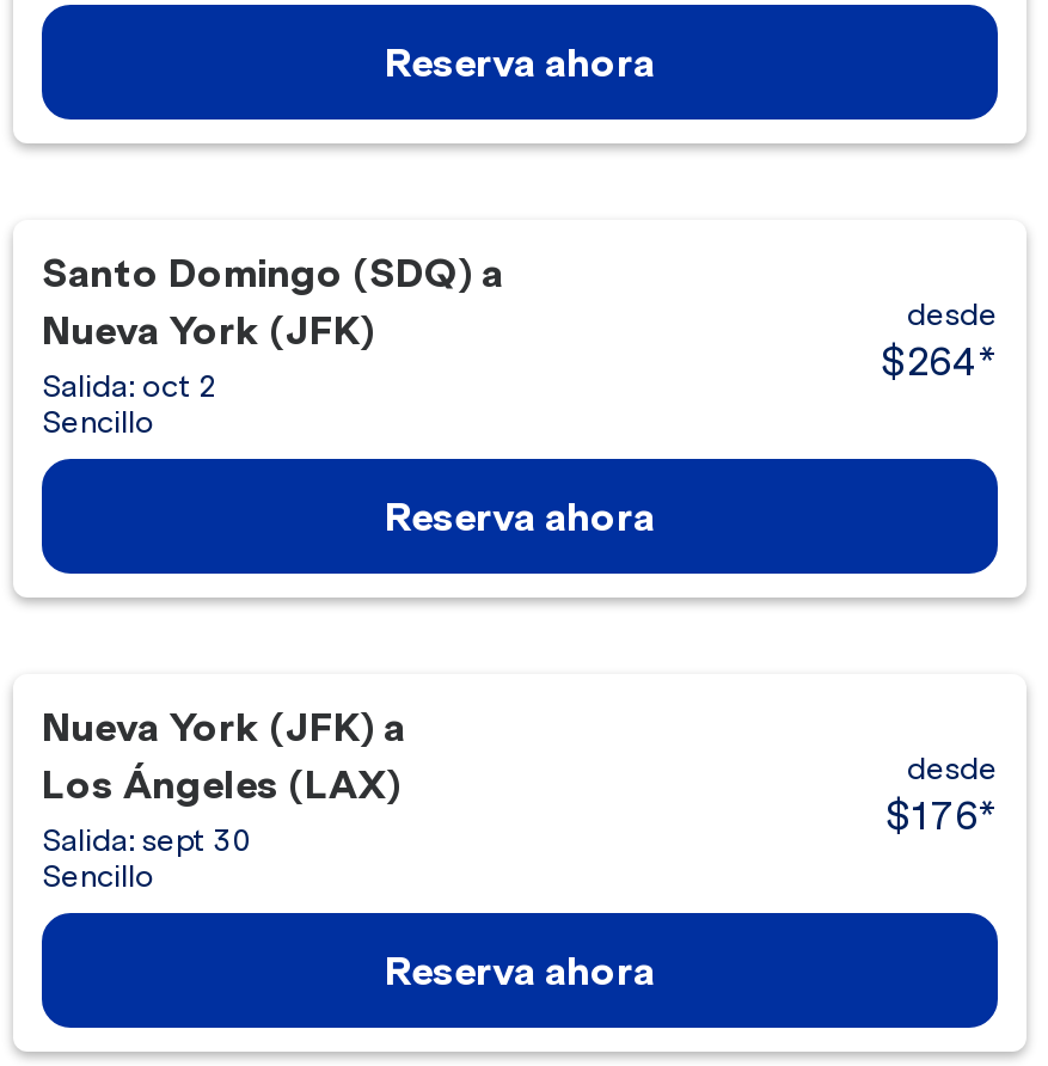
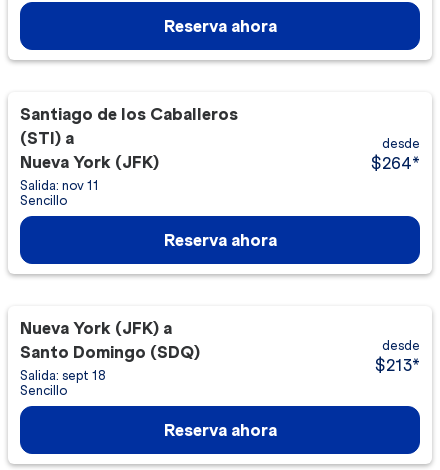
[42,249,503,296] Santo Domingo (SDQ) a -> [20,104,238,148] Santiago de los Caballeros | (STI) a
[42,368,216,404] Salida: oct 2 -> [20,178,99,193] Salida: nov 11
[42,760,400,858] Los Ángeles (LAX) | Salida: sept 30 -> [20,342,200,383] Santo Domingo (SDQ) | Salida: sept 18
[885,790,998,838] $176* -> [375,354,420,374] $213*

